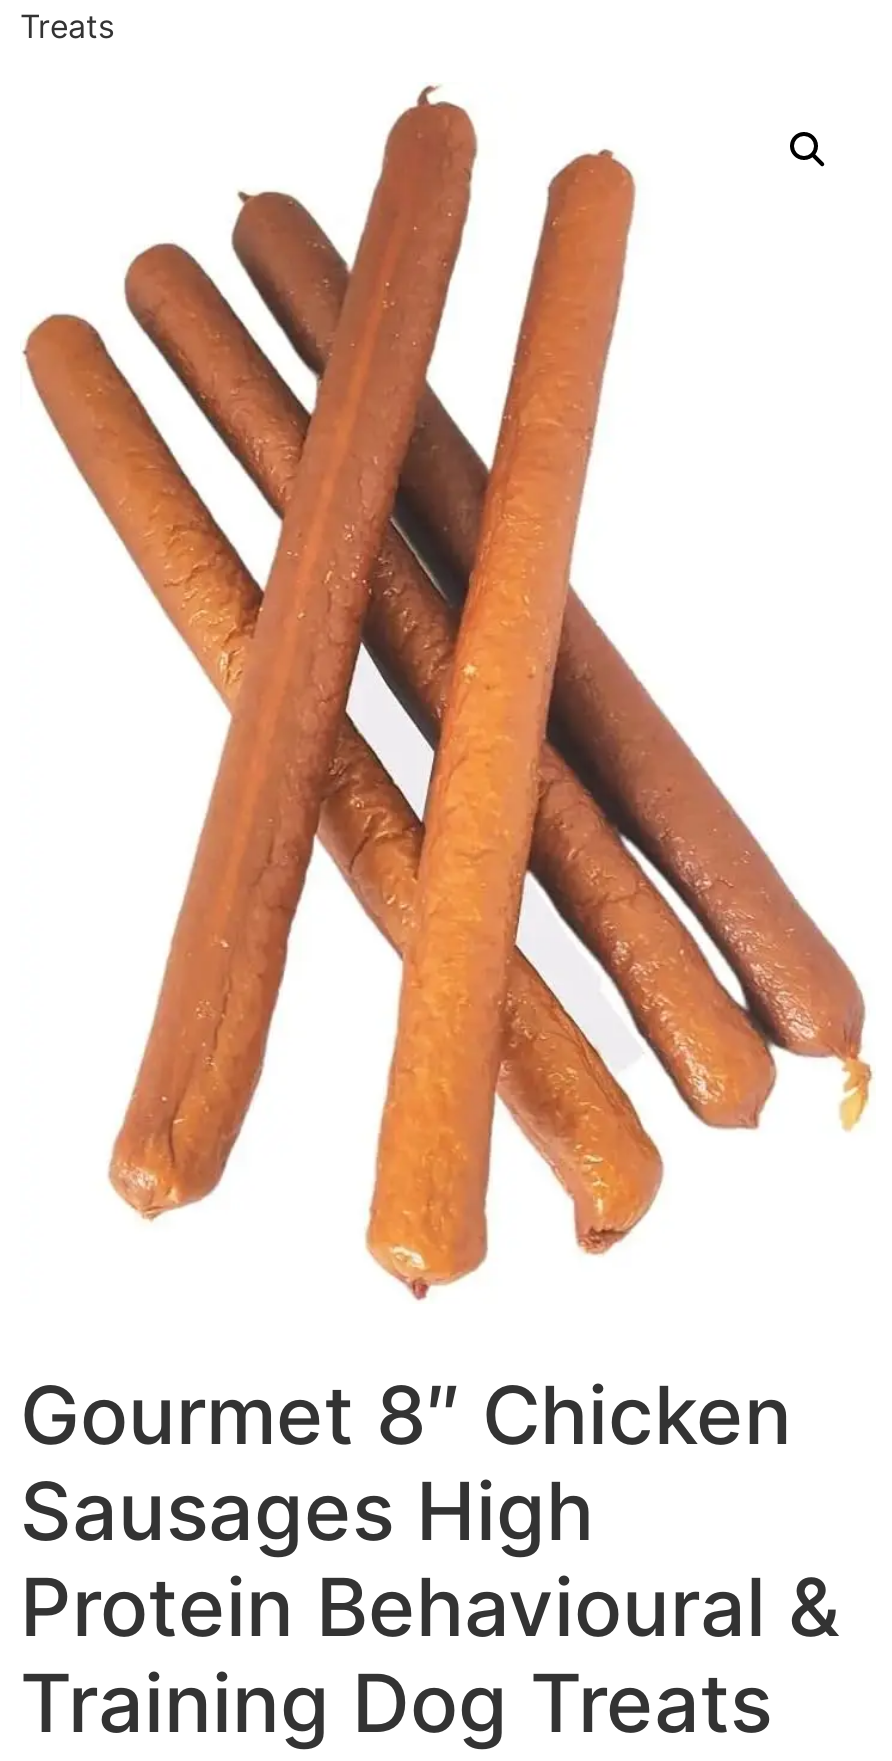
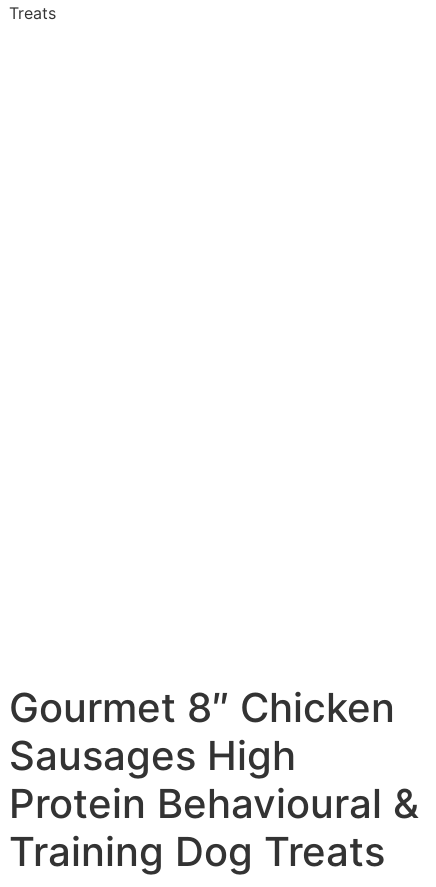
[22,84,874,1302] [image] -> none

